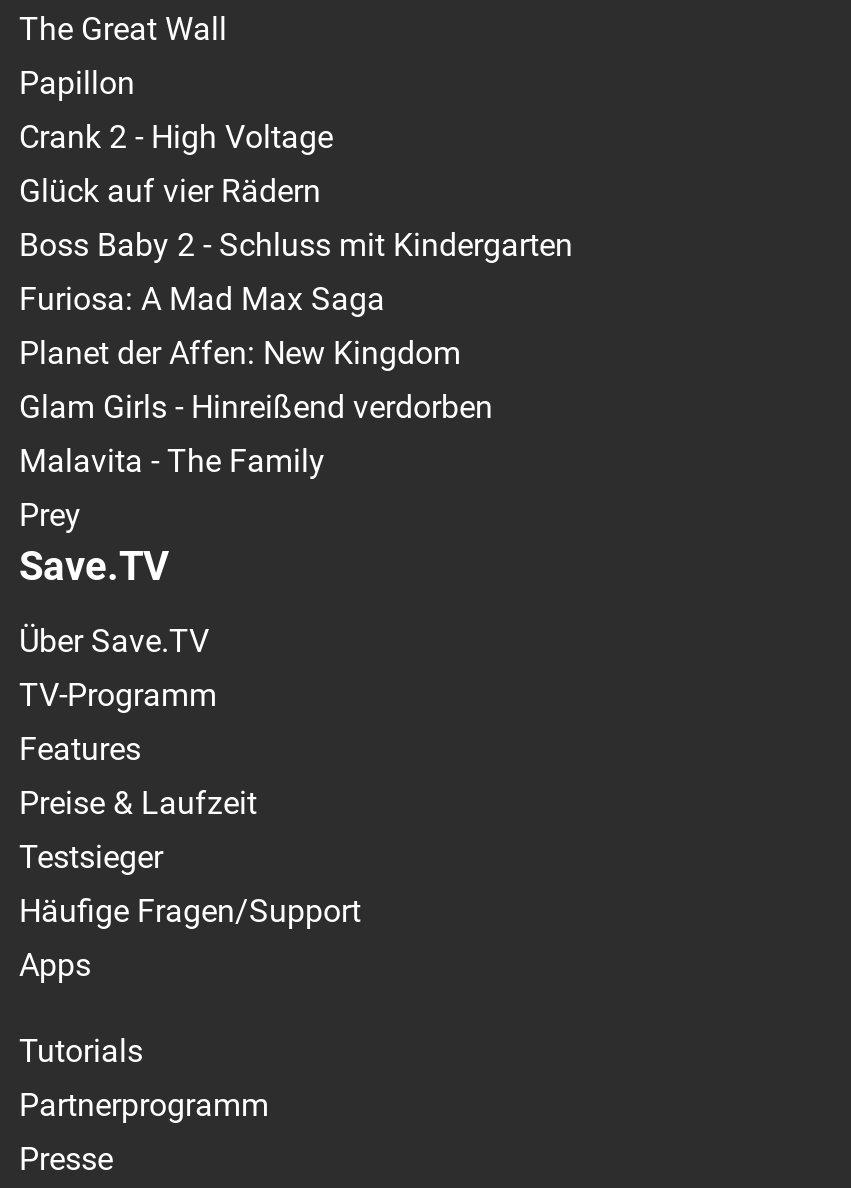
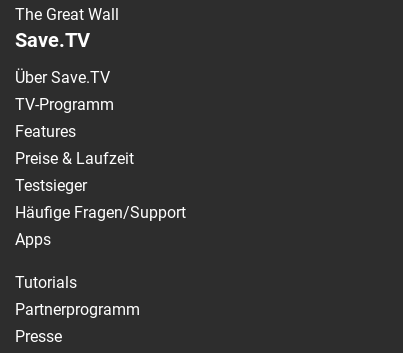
[19,63,573,533] Papillon | Crank 2 - High Voltage | Glück auf vier Rädern | Boss Baby 2 - Schluss mit Kindergarten | Furiosa: A Mad Max Saga | Planet der Affen: New Kingdom | Glam Girls - Hinreißend verdorben | Malavita - The Family | Prey -> none

